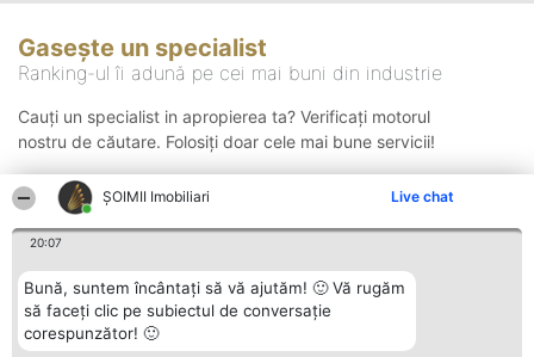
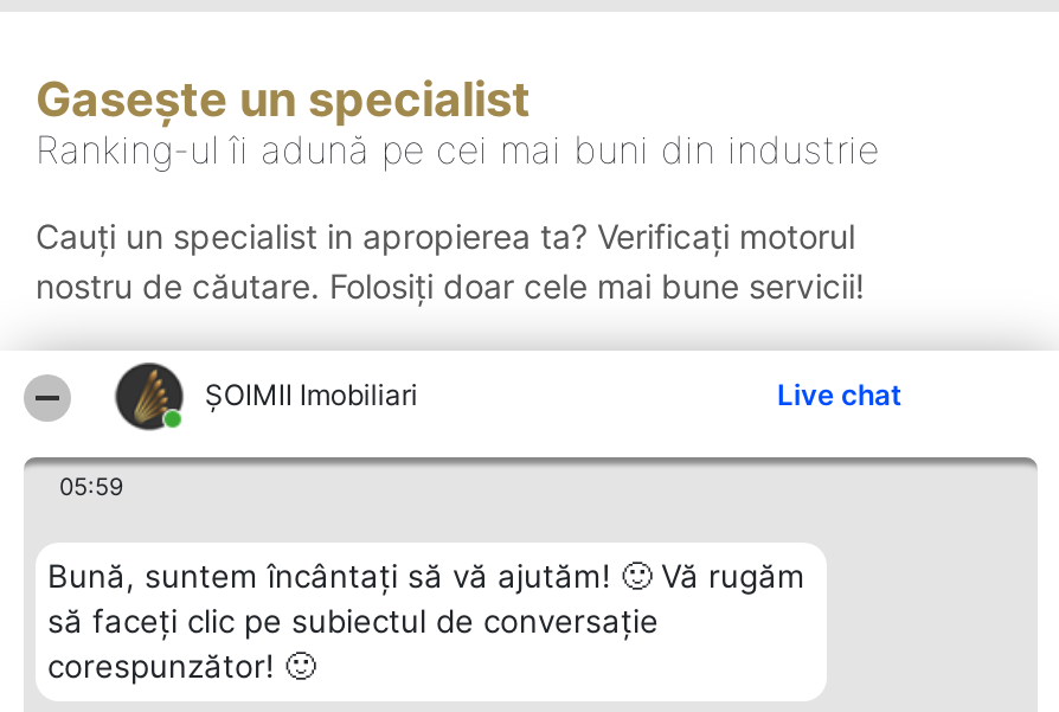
[30,235,62,250] 20:07 -> [59,472,123,500] 05:59

